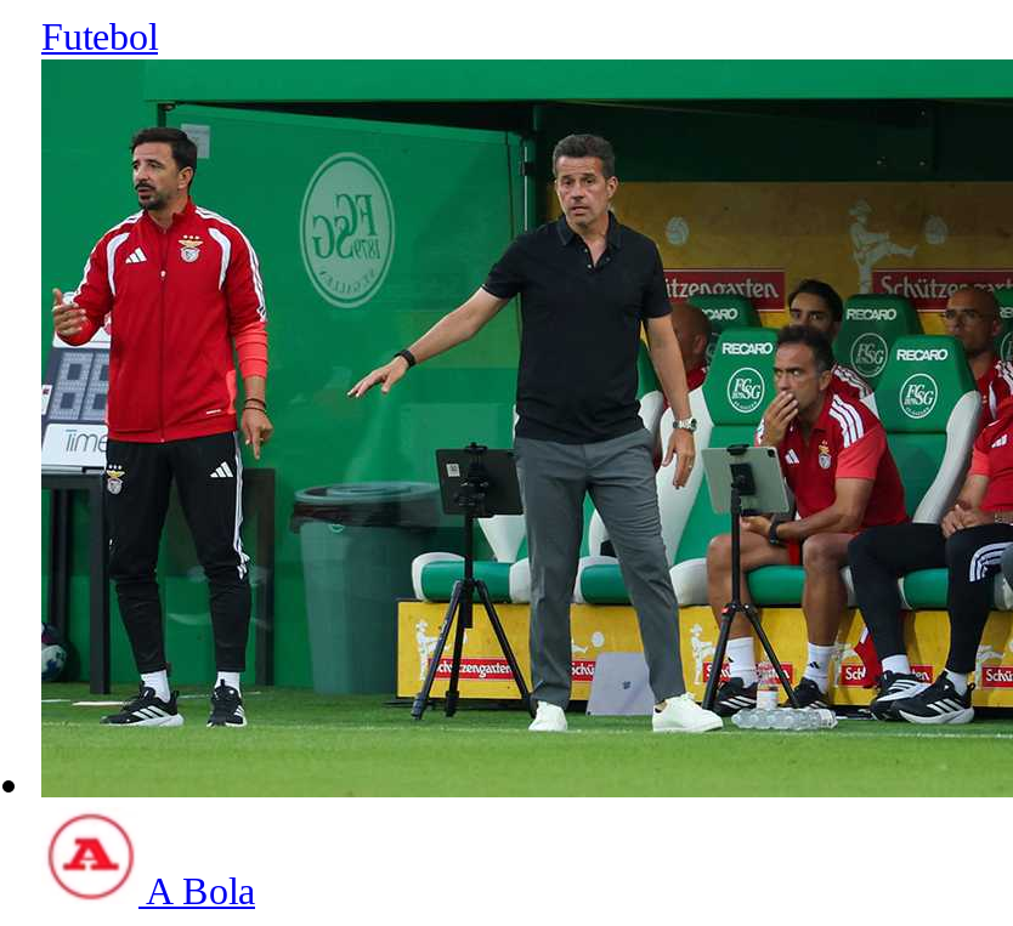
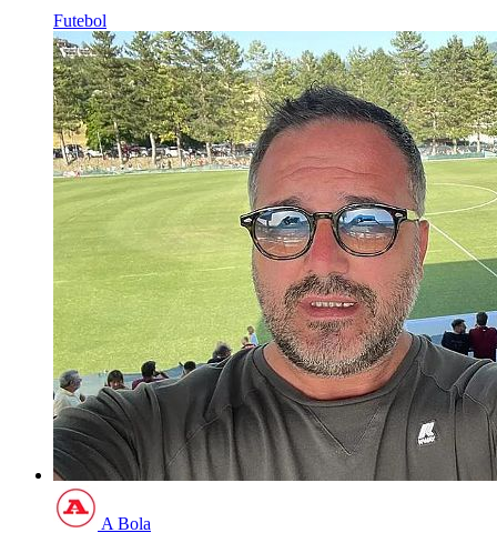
[39,57,1006,800] [image] -> [52,30,494,482] [image]

